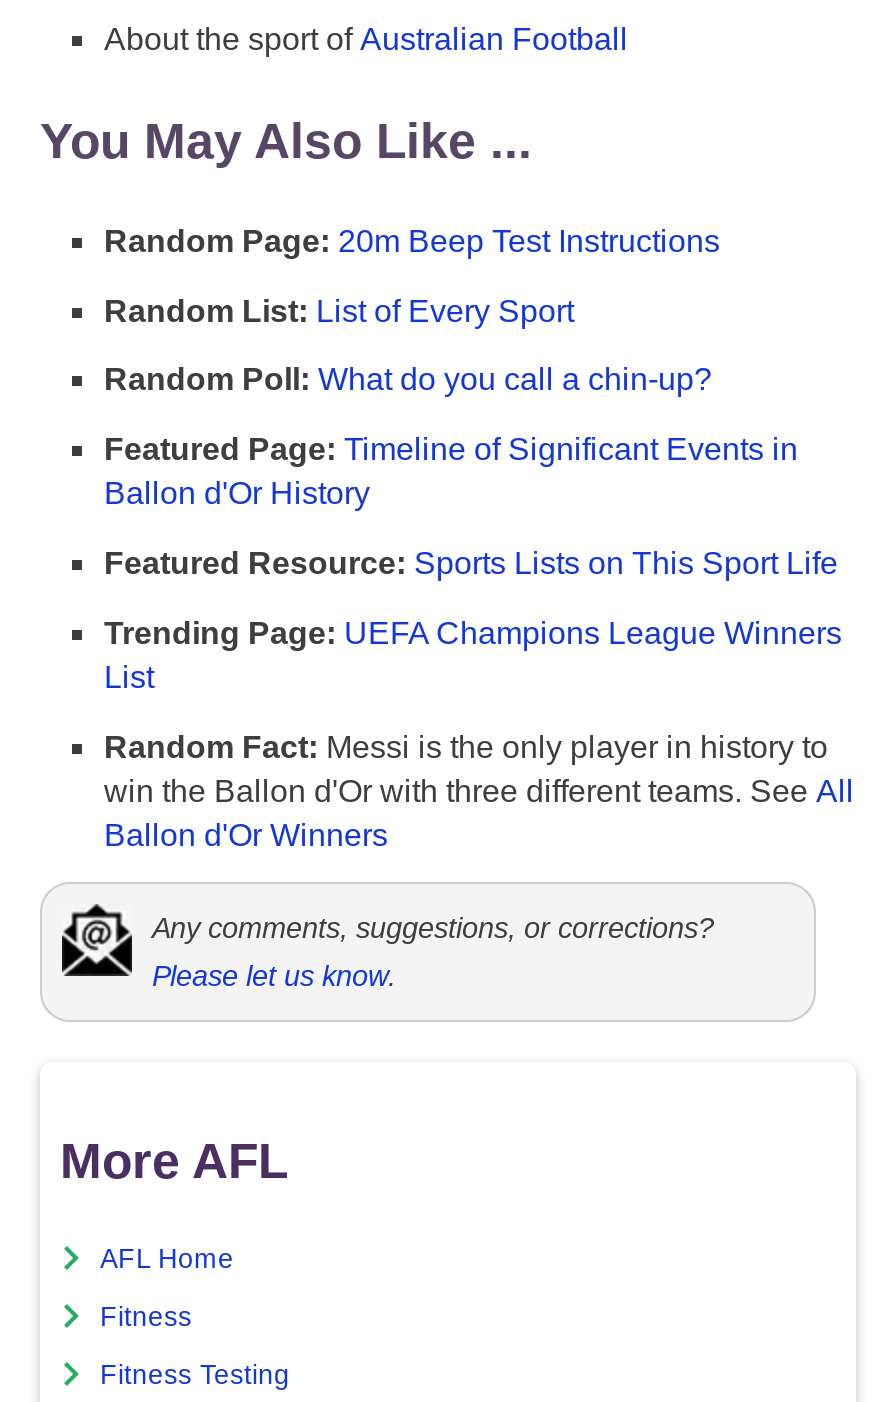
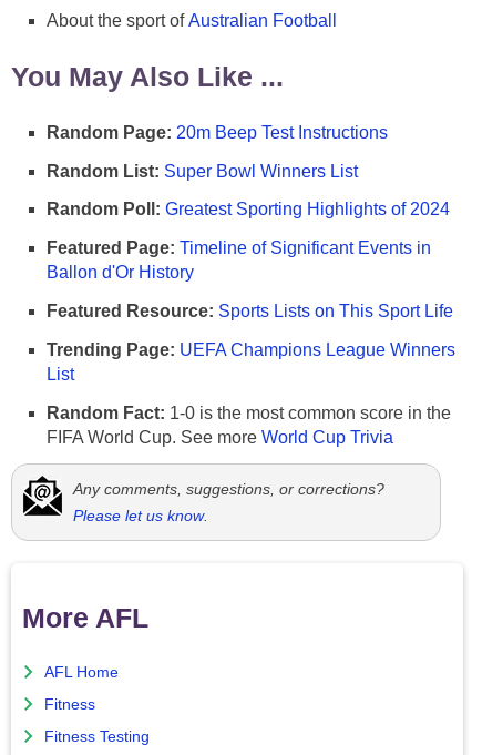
[104,293,574,327] Random List: List of Every Sport -> [47,161,358,180] Random List: Super Bowl Winners List
[104,363,712,397] Random Poll: What do you call a chin-up? -> [47,200,450,219] Random Poll: Greatest Sporting Highlights of 2024
[104,729,854,851] Random Fact: Messi is the only player in history to | win the Ballon d'Or with three different teams. See All | Ballon d'Or Winners -> [47,403,451,446] Random Fact: 1-0 is the most common score in the | FIFA World Cup. See more World Cup Trivia

